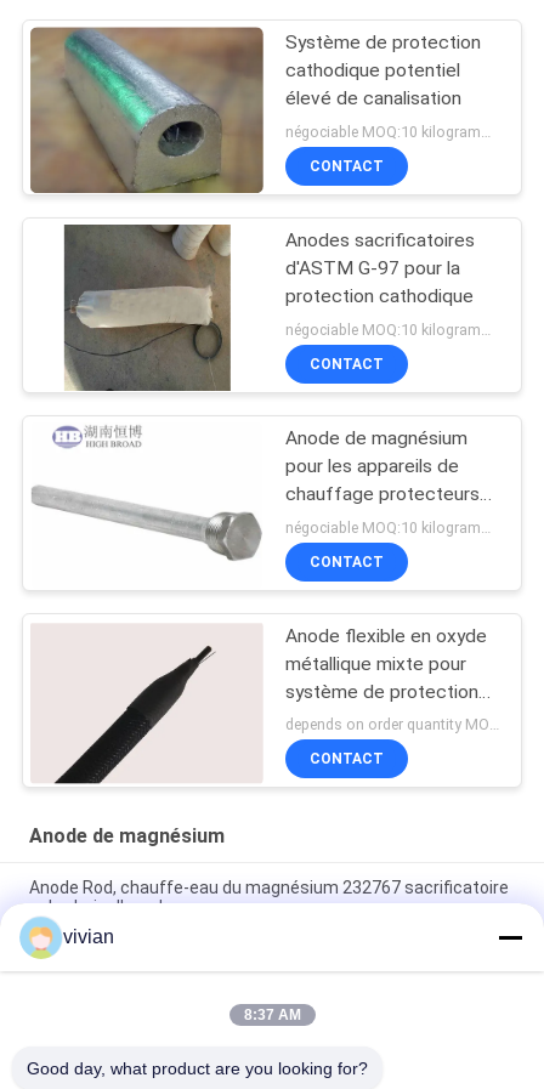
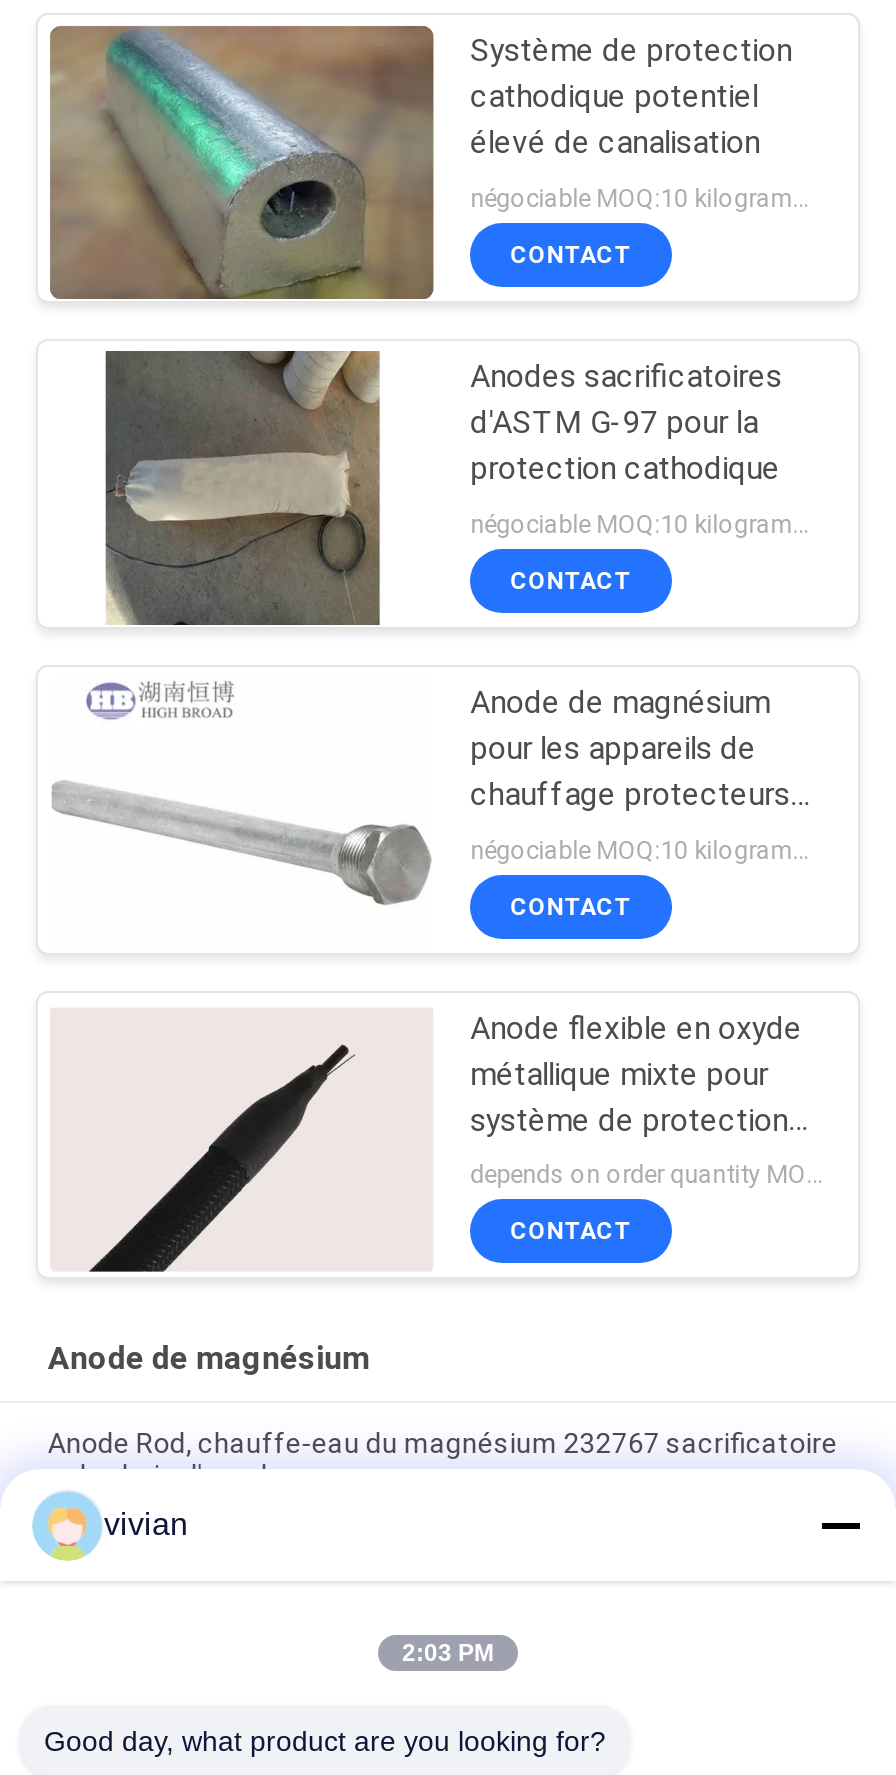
[243,1006,301,1023] 8:37 AM -> [402,1639,494,1667] 2:03 PM

